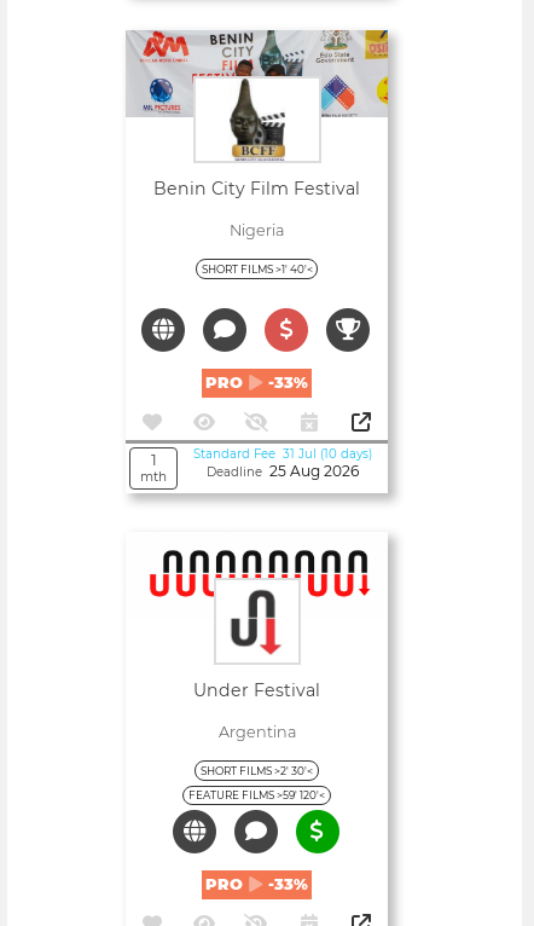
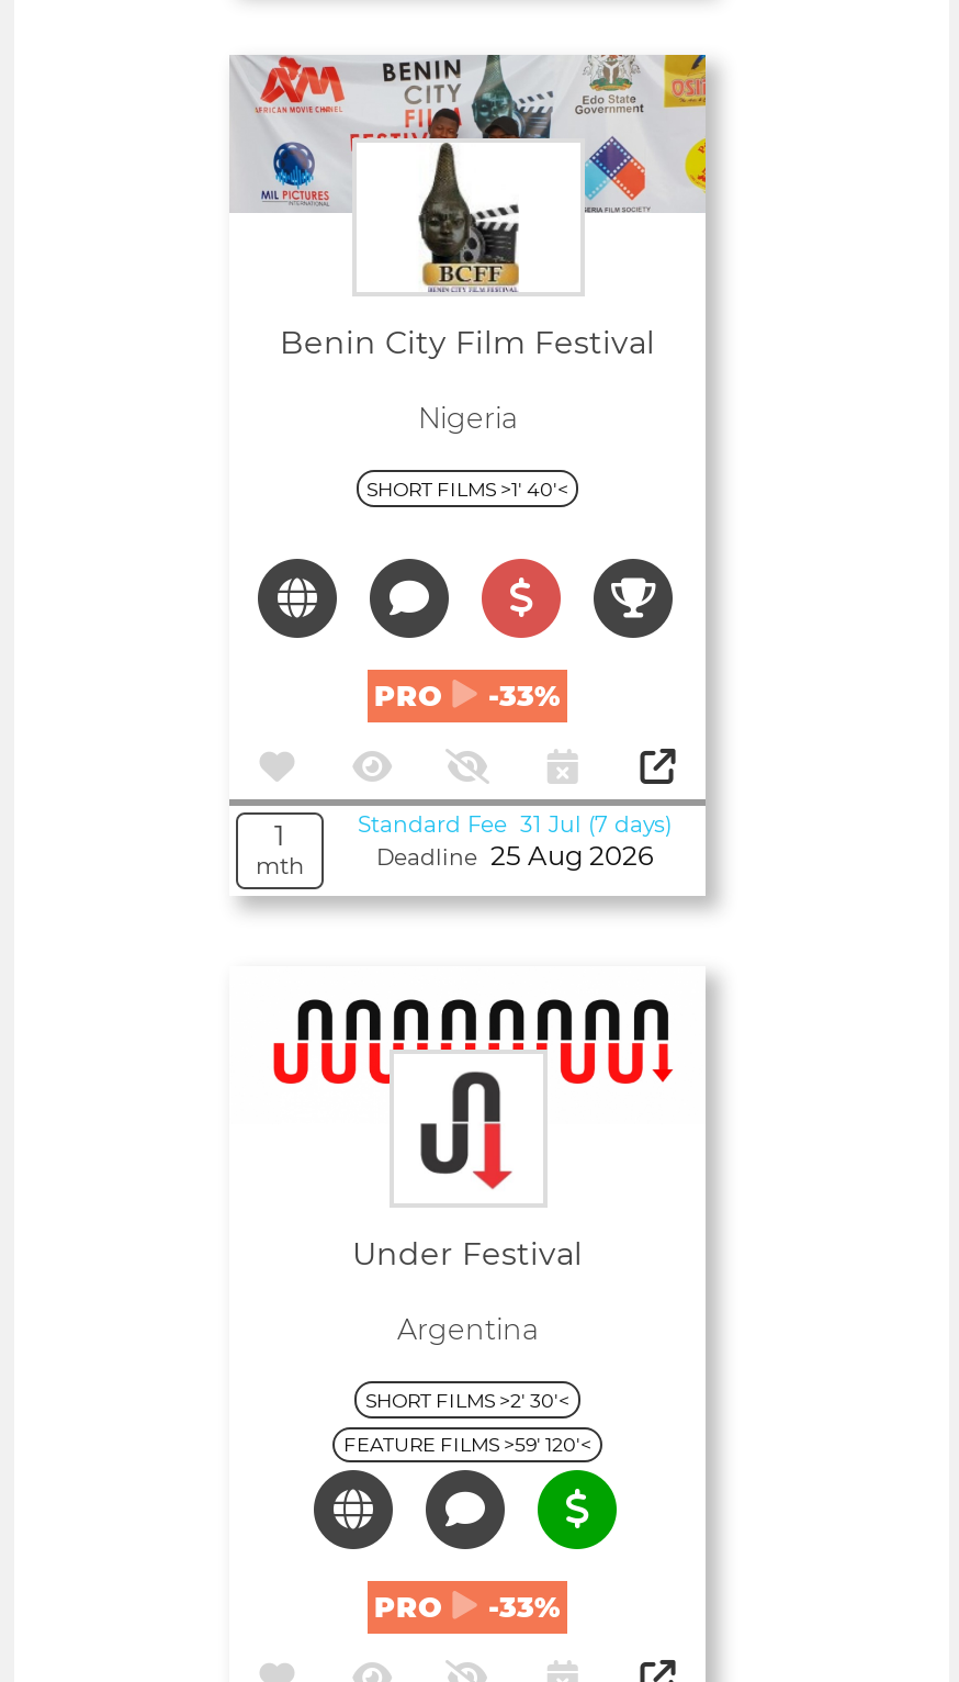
[193,446,372,462] Standard Fee 31 Jul (10 days) -> [358,811,672,839] Standard Fee 31 Jul (7 days)

